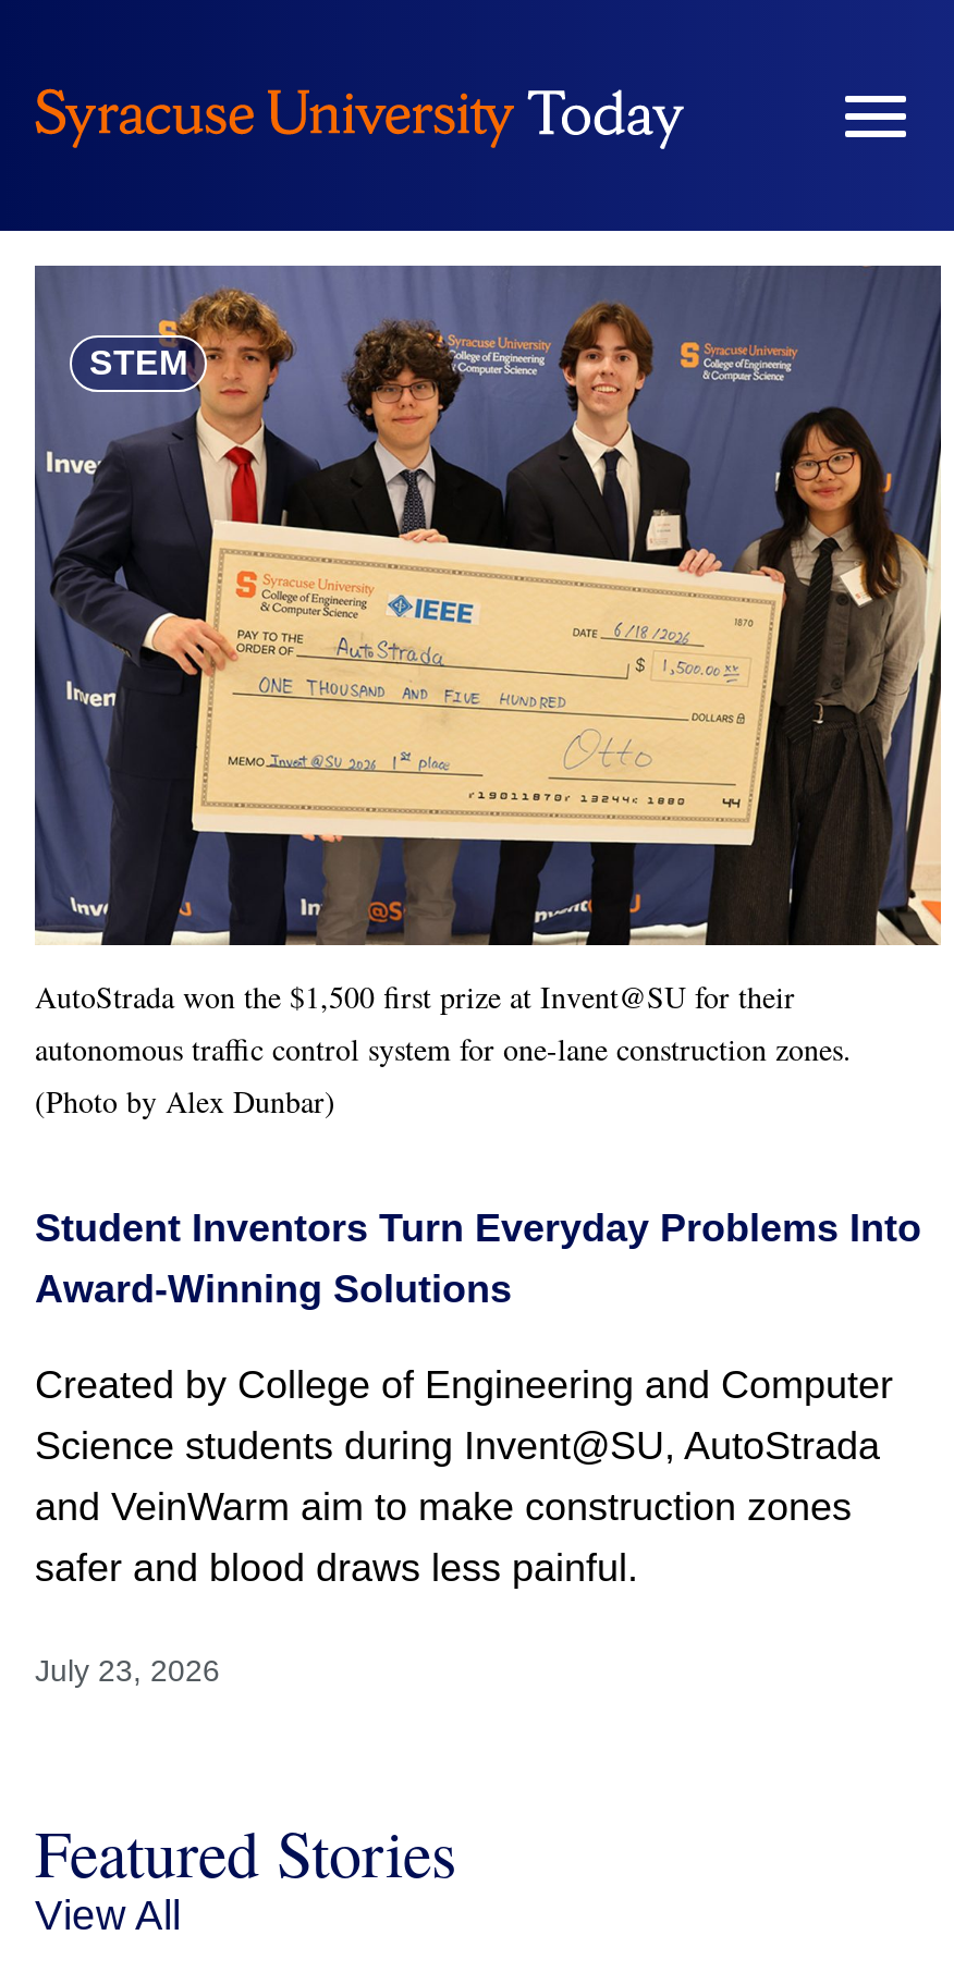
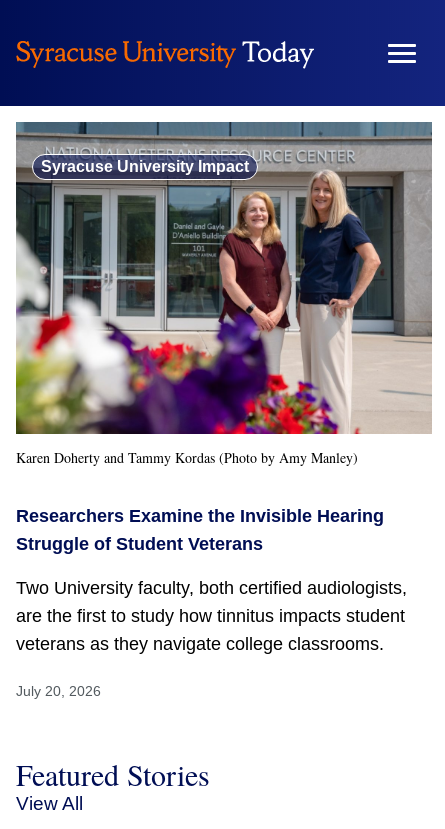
[33,266,943,947] [image] | STEM -> [15,122,432,435] [image] | Syracuse University Impact
[35,976,852,1122] AutoStrada won the $1,500 first prize at Invent@SU for their | autonomous traffic control system for one-lane construction zones. | (Photo by Alex Dunbar) -> [16,448,358,467] Karen Doherty and Tammy Kordas (Photo by Amy Manley)
[35,1207,921,1311] Student Inventors Turn Everyday Problems Into | Award-Winning Solutions -> [16,506,384,554] Researchers Examine the Invisible Hearing | Struggle of Student Veterans
[35,1363,893,1590] Created by College of Engineering and Computer | Science students during Invent@SU, AutoStrada | and VeinWarm aim to make construction zones | safer and blood draws less painful. -> [16,578,407,654] Two University faculty, both certified audiologists, | are the first to study how tinnitus impacts student | veterans as they navigate college classrooms.
[35,1653,220,1688] July 23, 2026 -> [16,683,101,699] July 20, 2026

